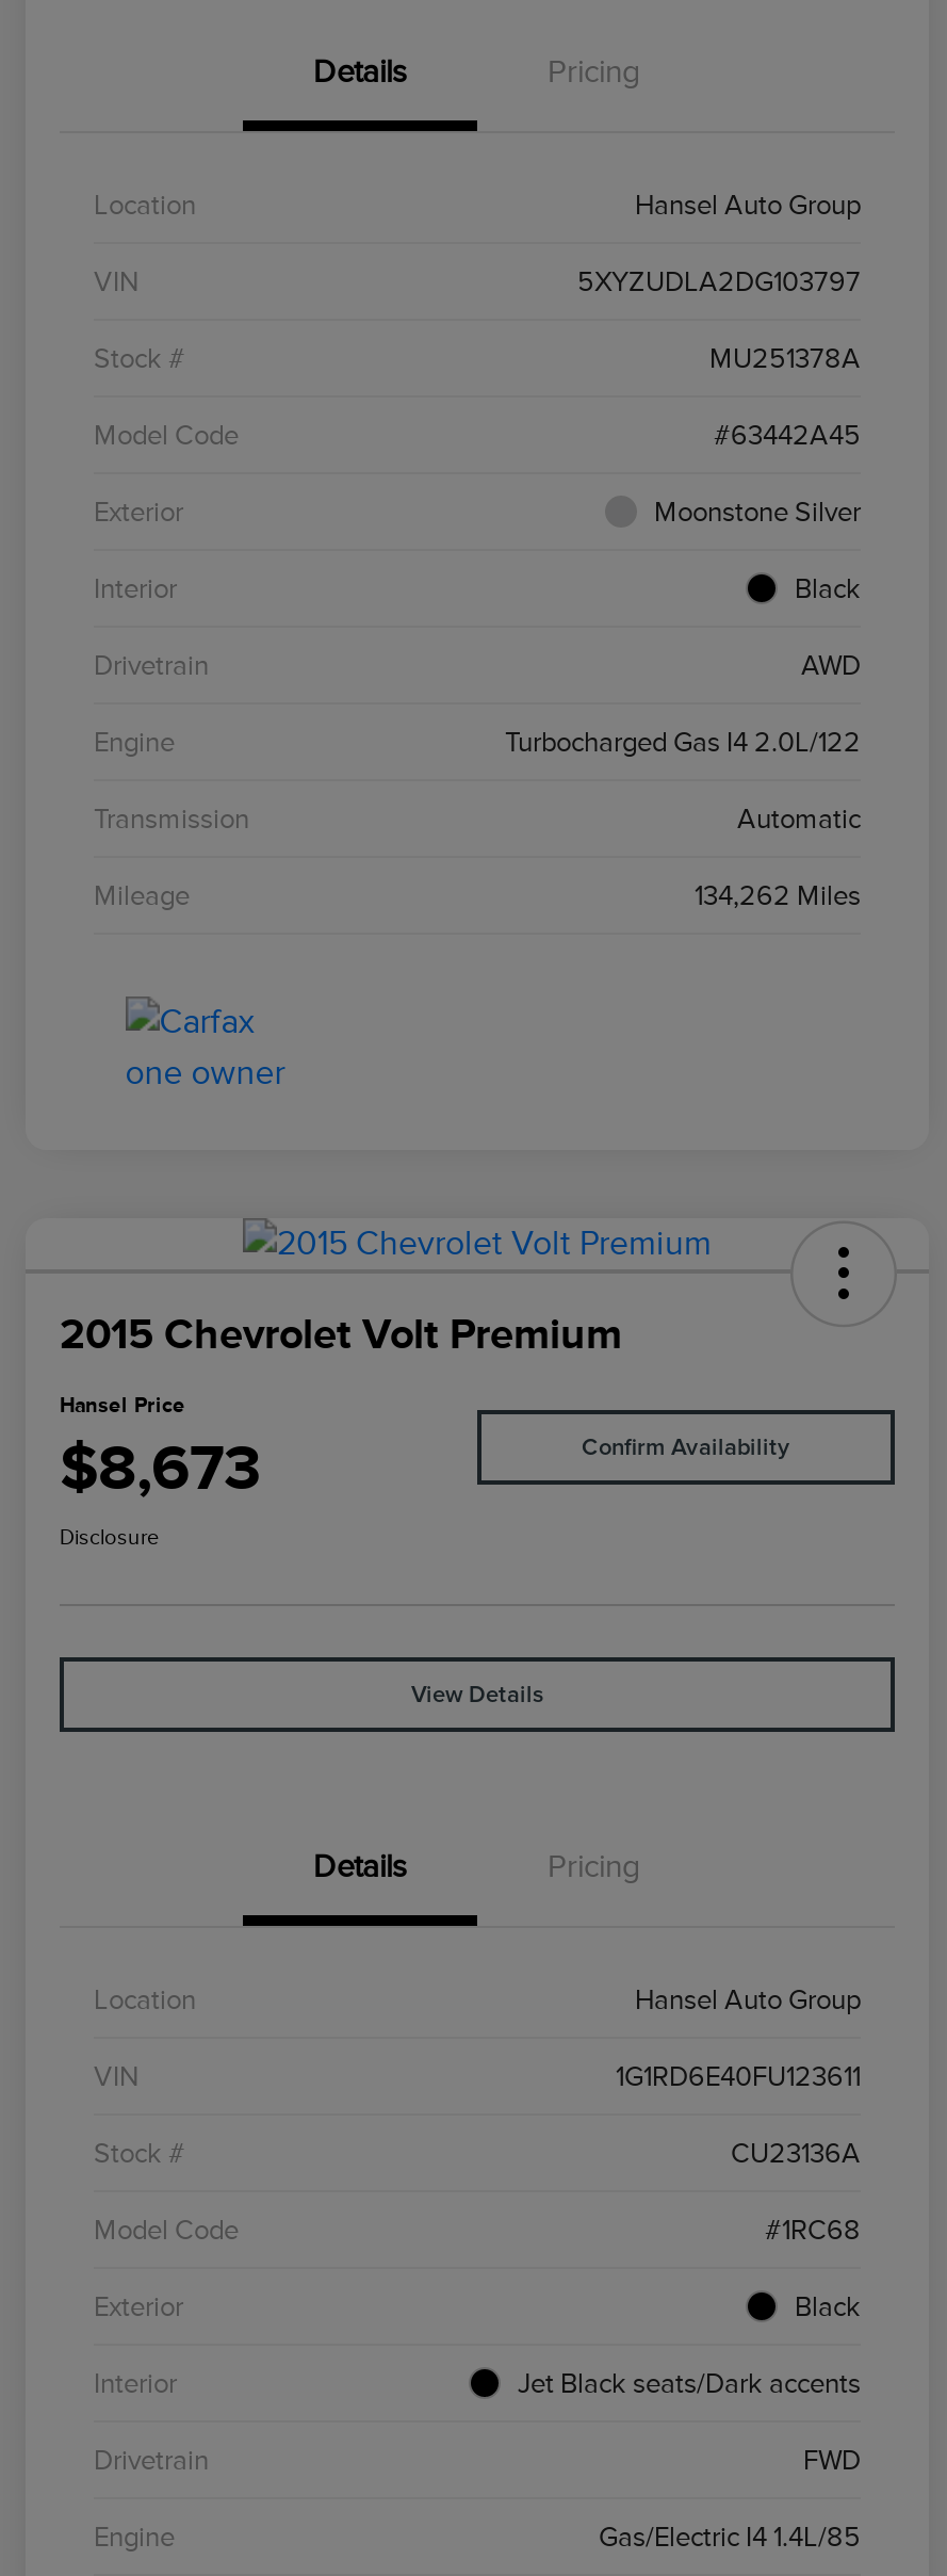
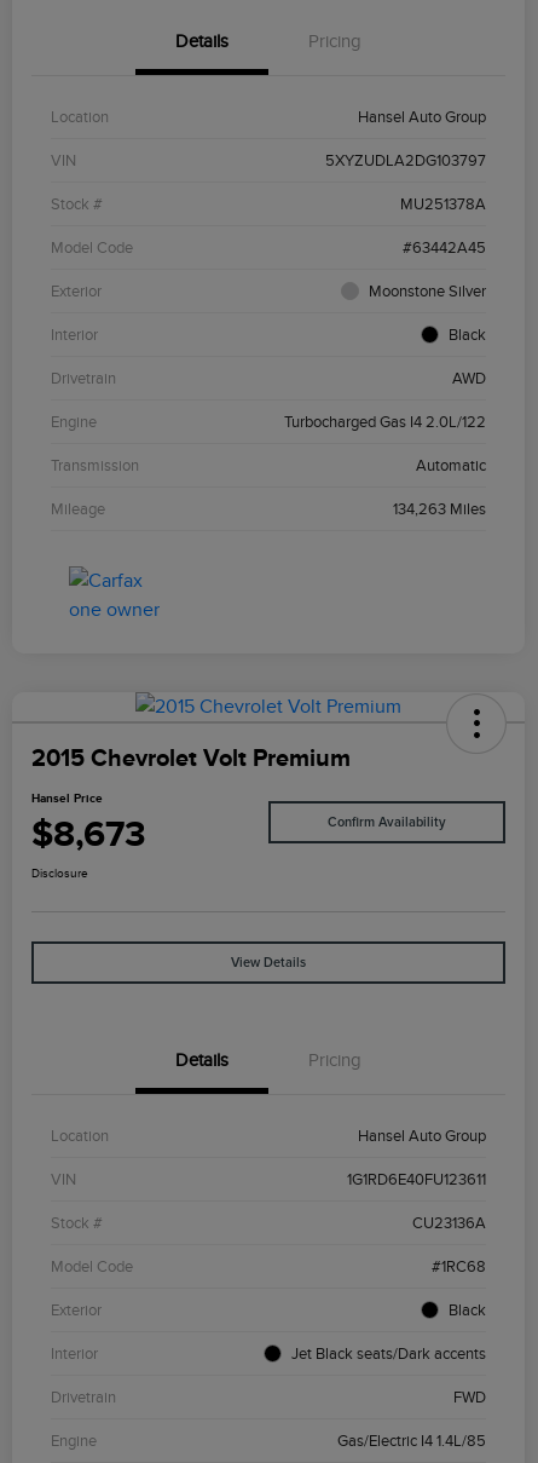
[695,880,861,912] 134,262 Miles -> [393,500,486,518] 134,263 Miles

